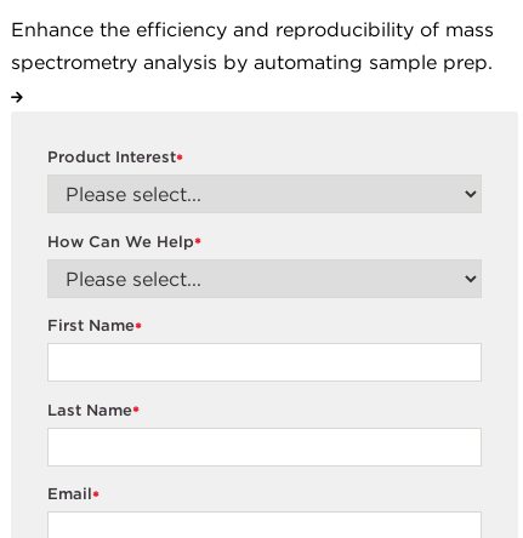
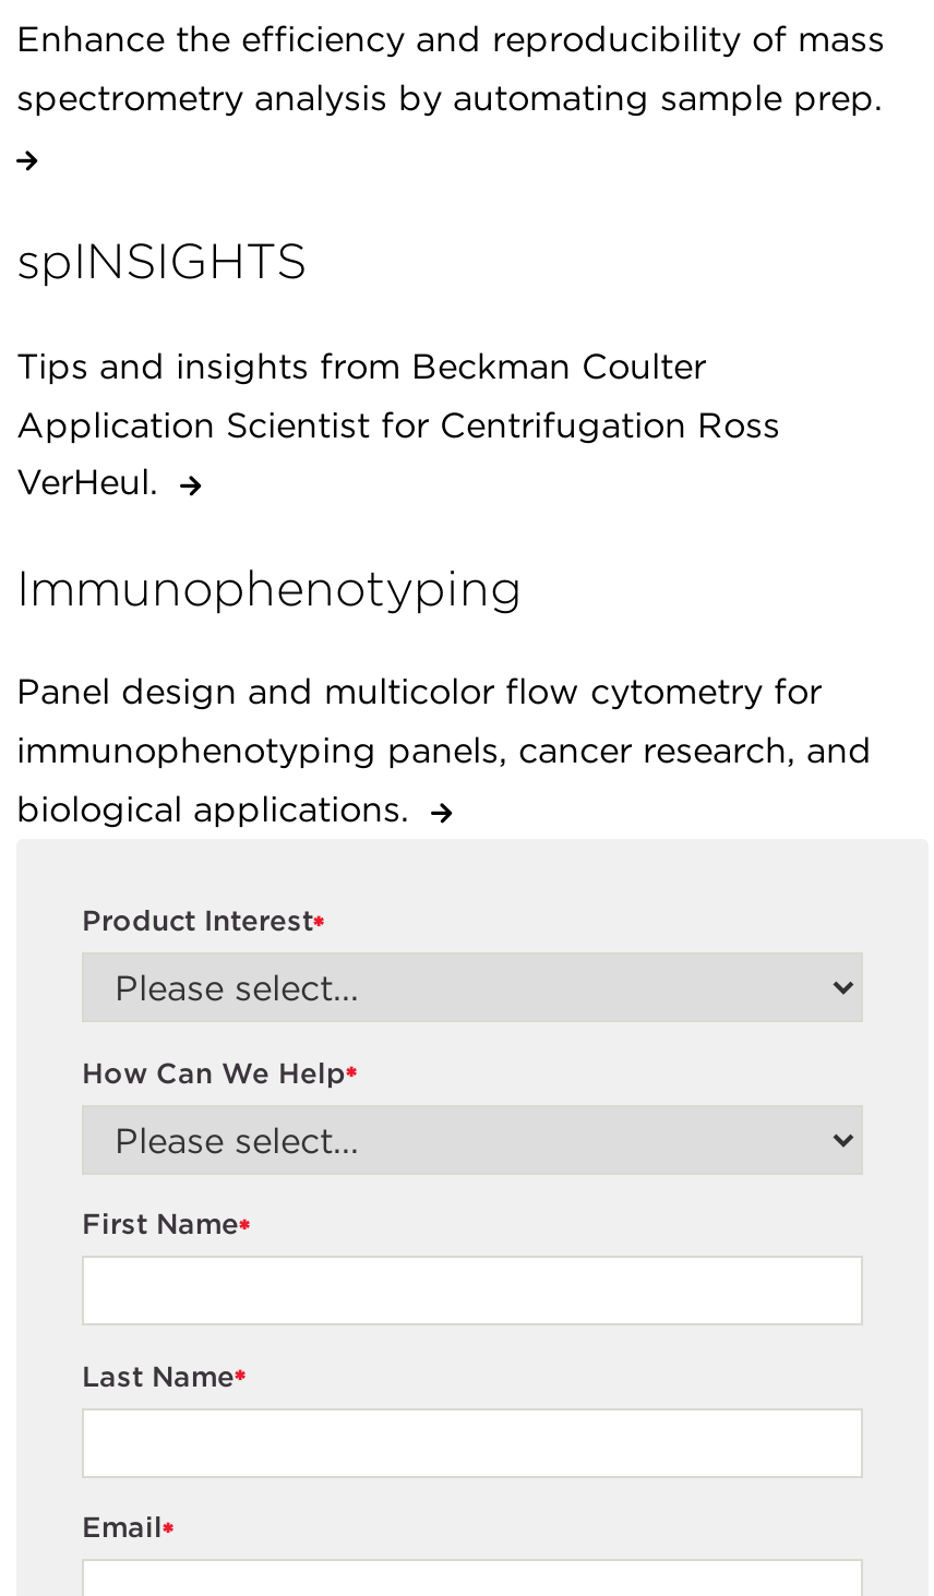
none -> [16,231,872,830] spINSIGHTS | Tips and insights from Beckman Coulter | Application Scientist for Centrifugation Ross | VerHeul. | Immunophenotyping | Panel design and multicolor flow cytometry for | immunophenotyping panels, cancer research, and | biological applications.

